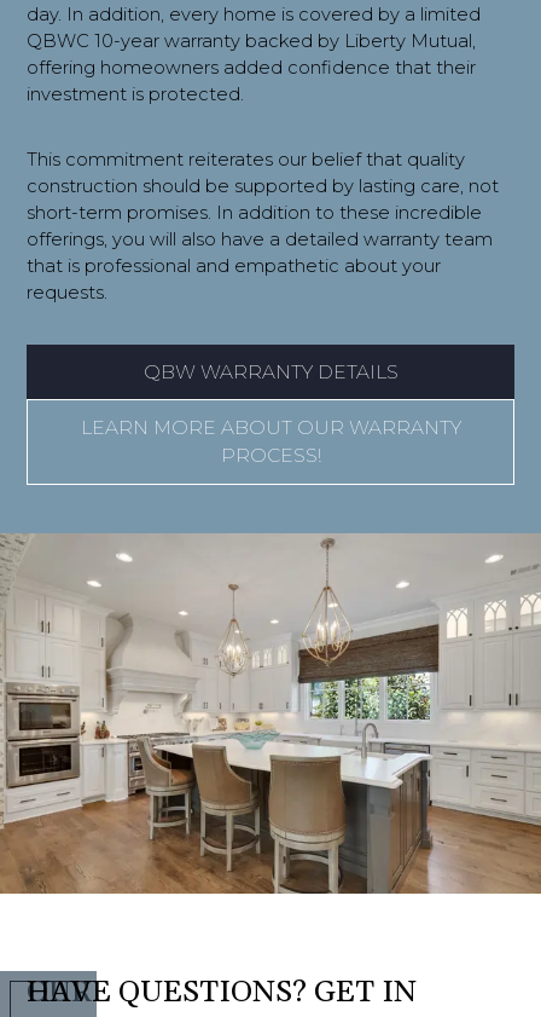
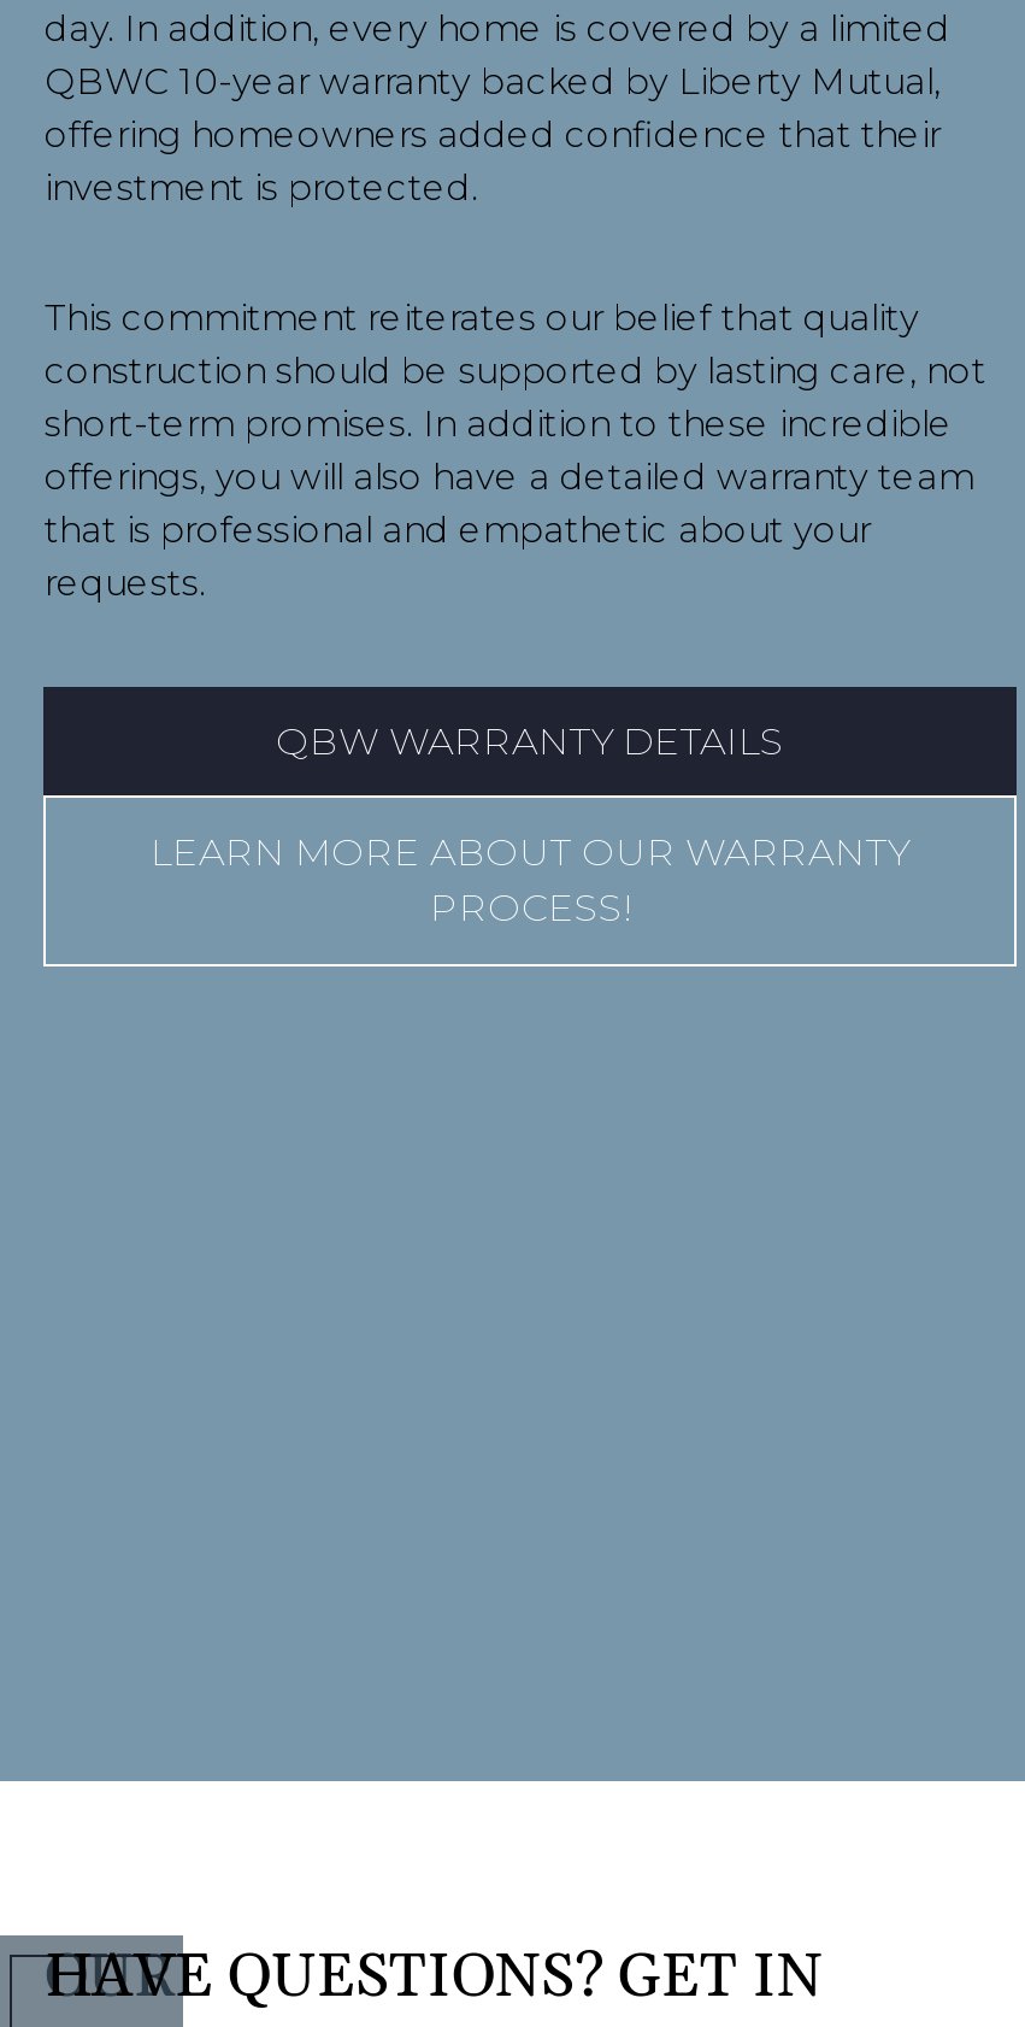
[4,533,537,895] [image] -> none

